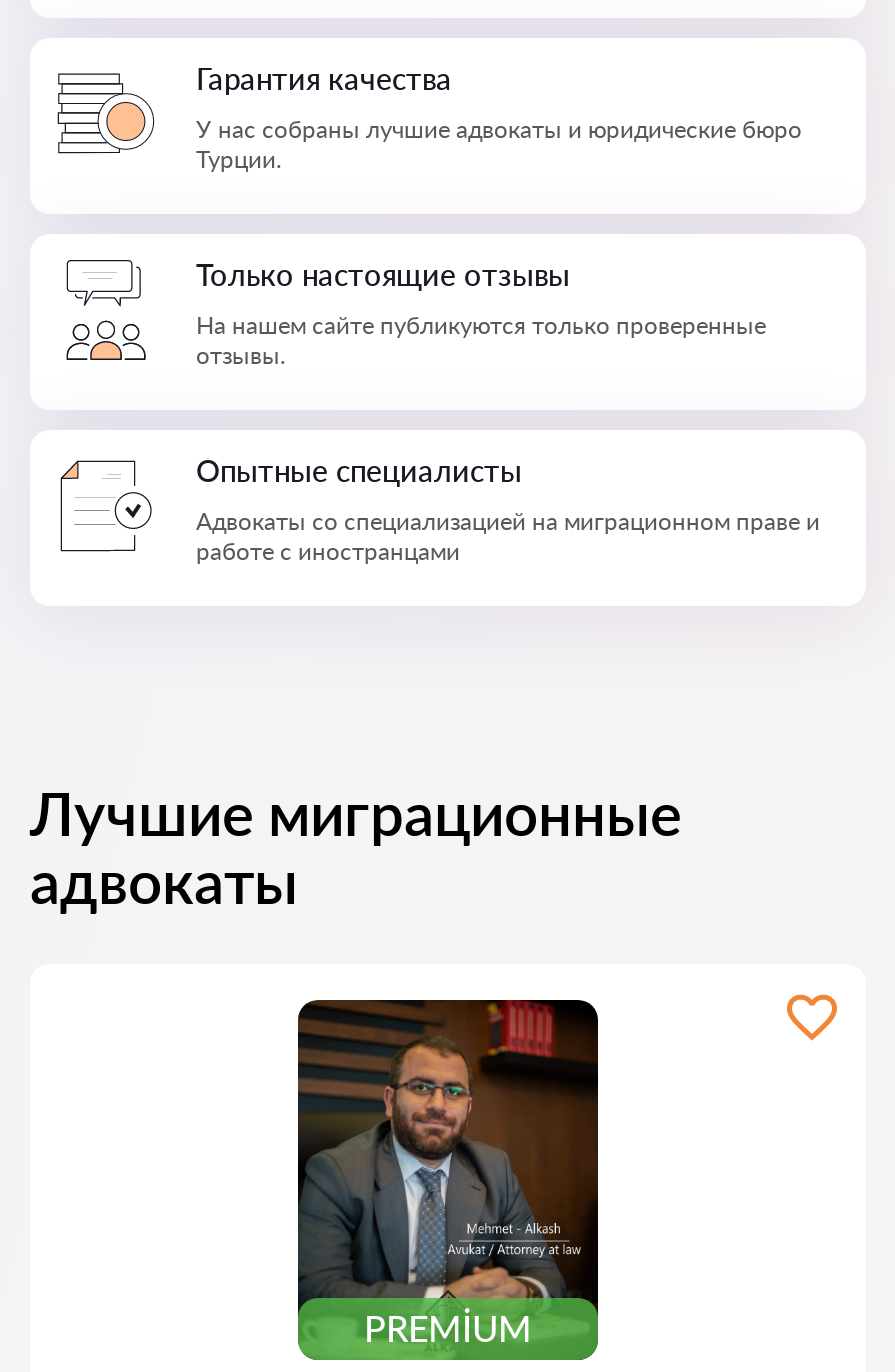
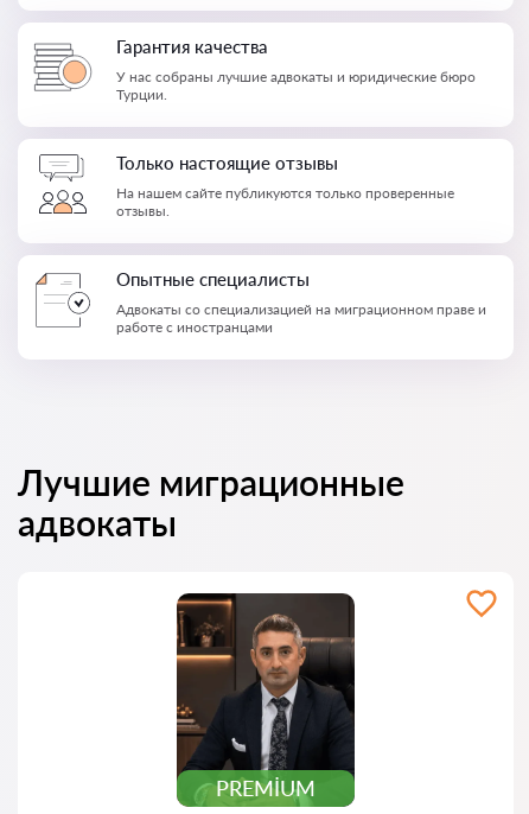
[296,1000,600,1304] [image] -> [176,593,356,772] [image]

